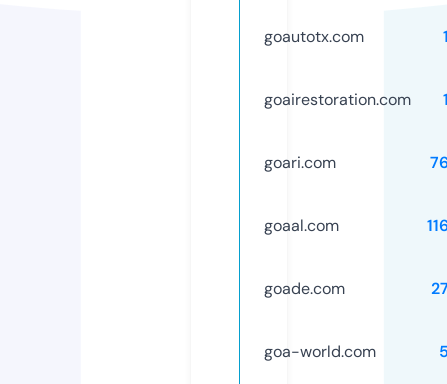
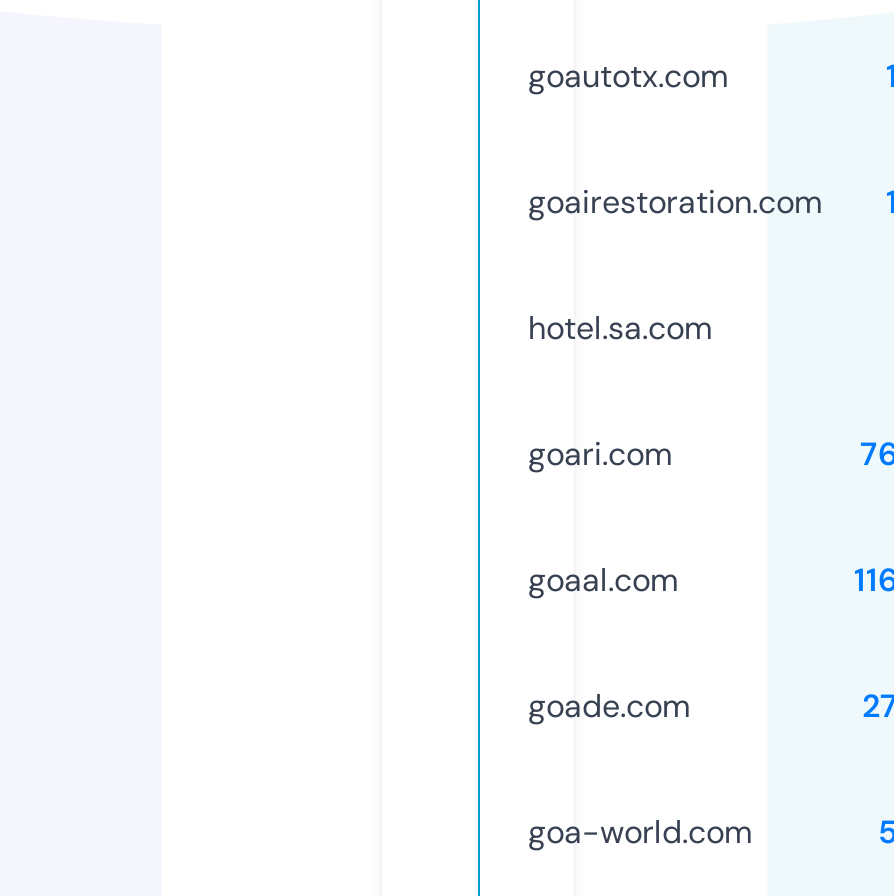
none -> [528,307,712,349] hotel.sa.com

